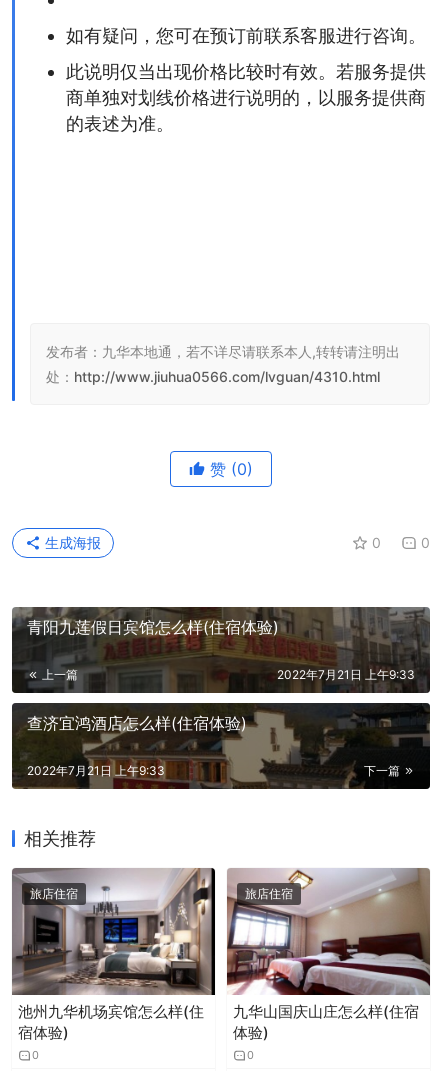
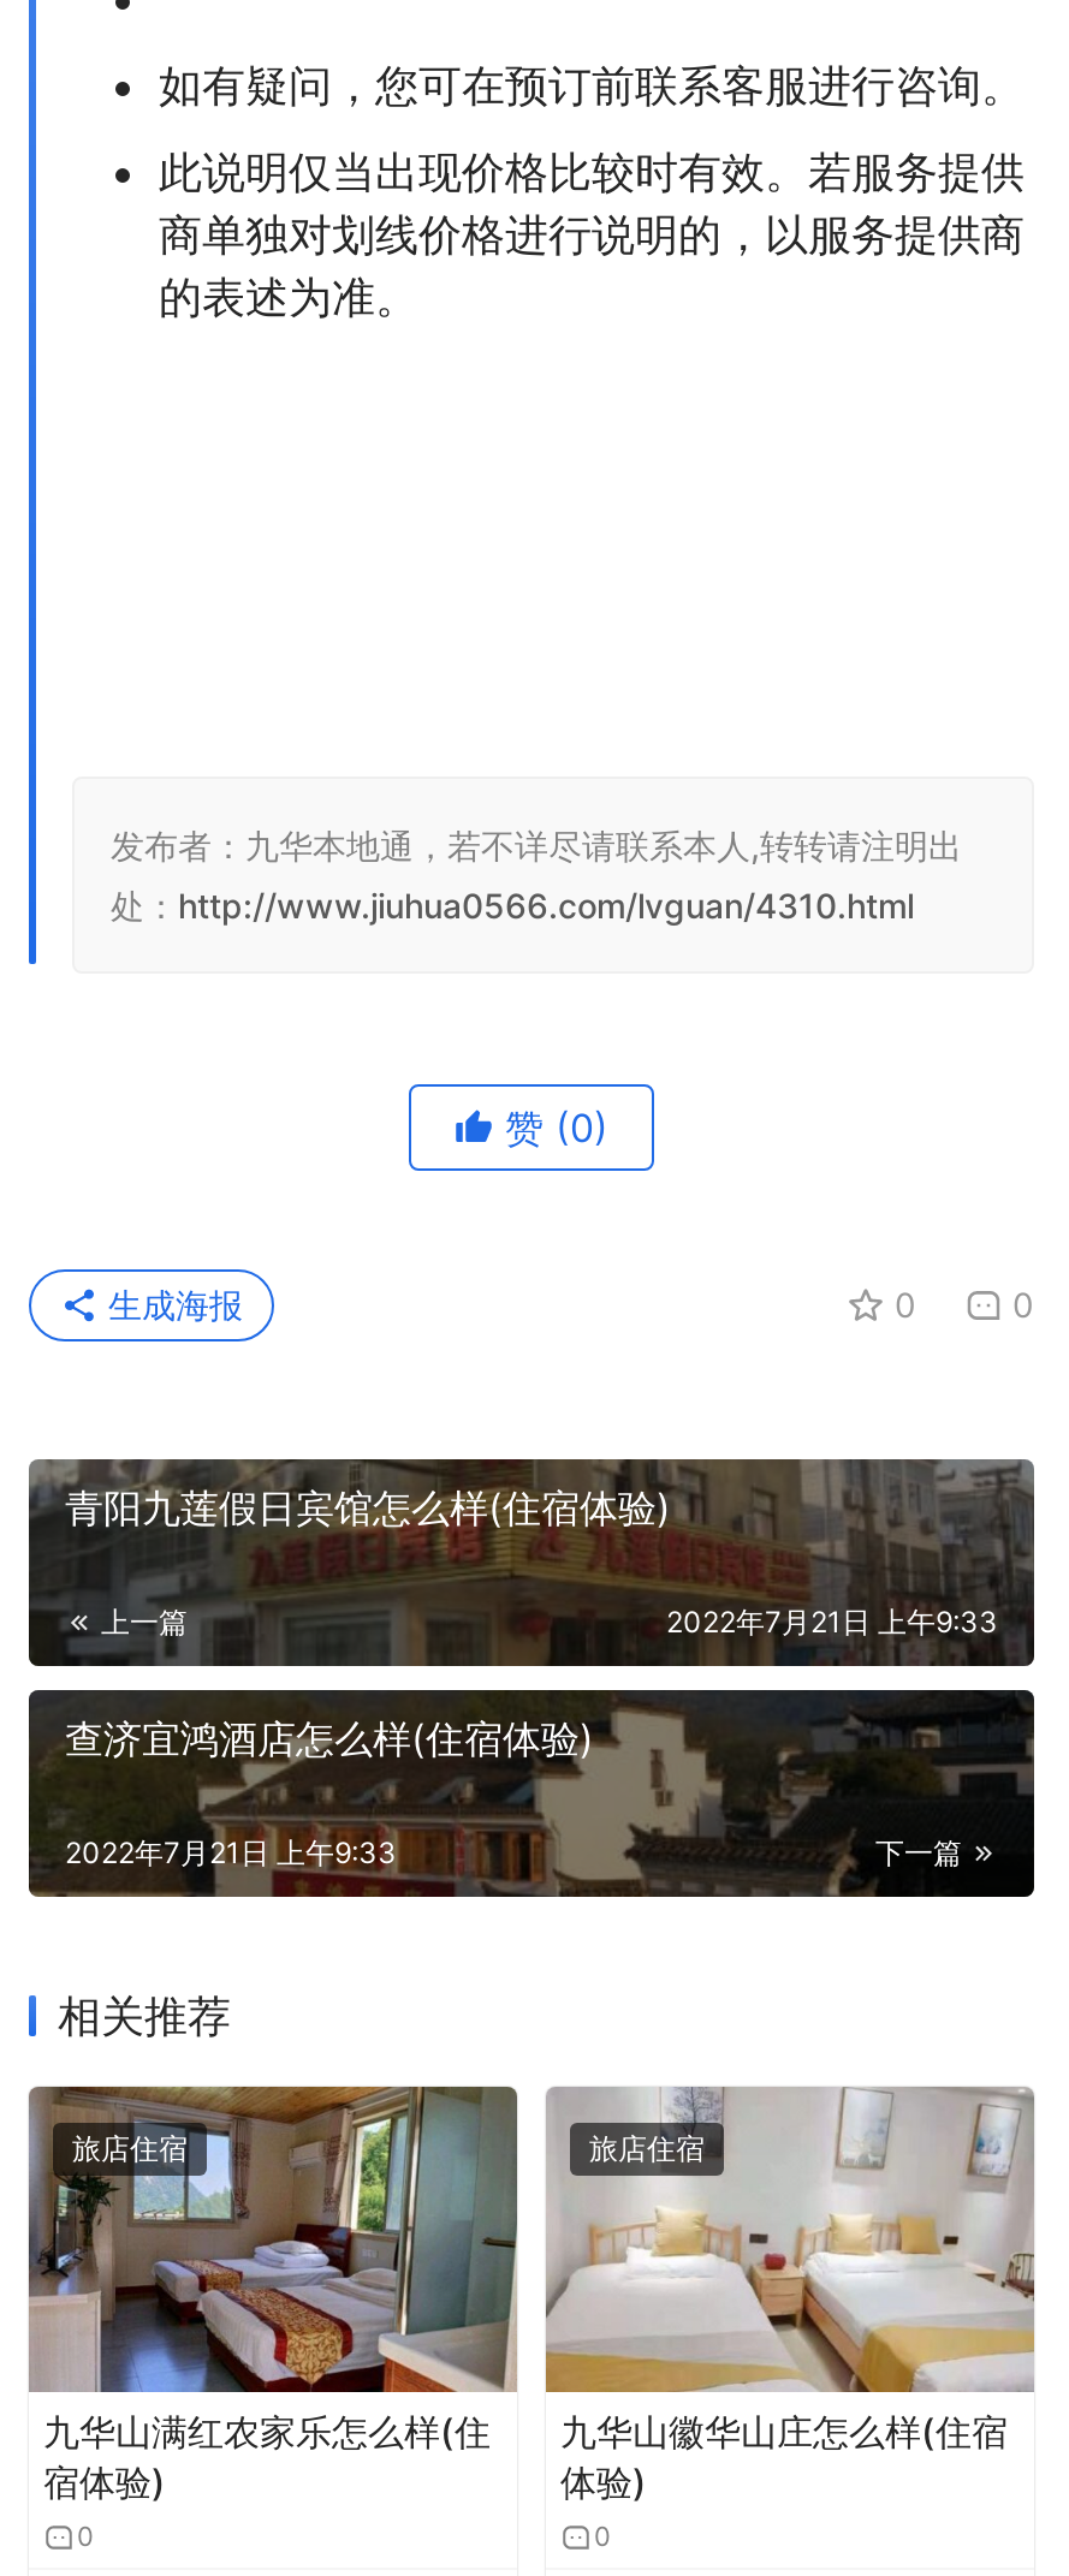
[12,868,216,1021] [image] | 池州九华机场宾馆怎么样(住 -> [29,2087,519,2454] [image] | 九华山满红农家乐怎么样(住
[227,869,431,1021] [image] | 九华山国庆山庄怎么样(住宿 -> [544,2087,1037,2454] [image] | 九华山徽华山庄怎么样(住宿

